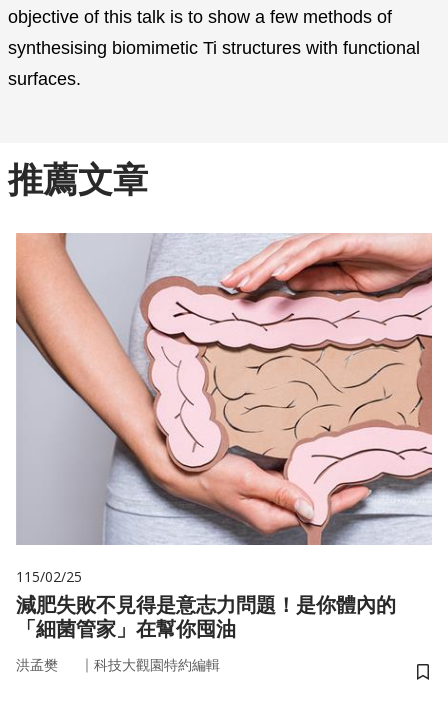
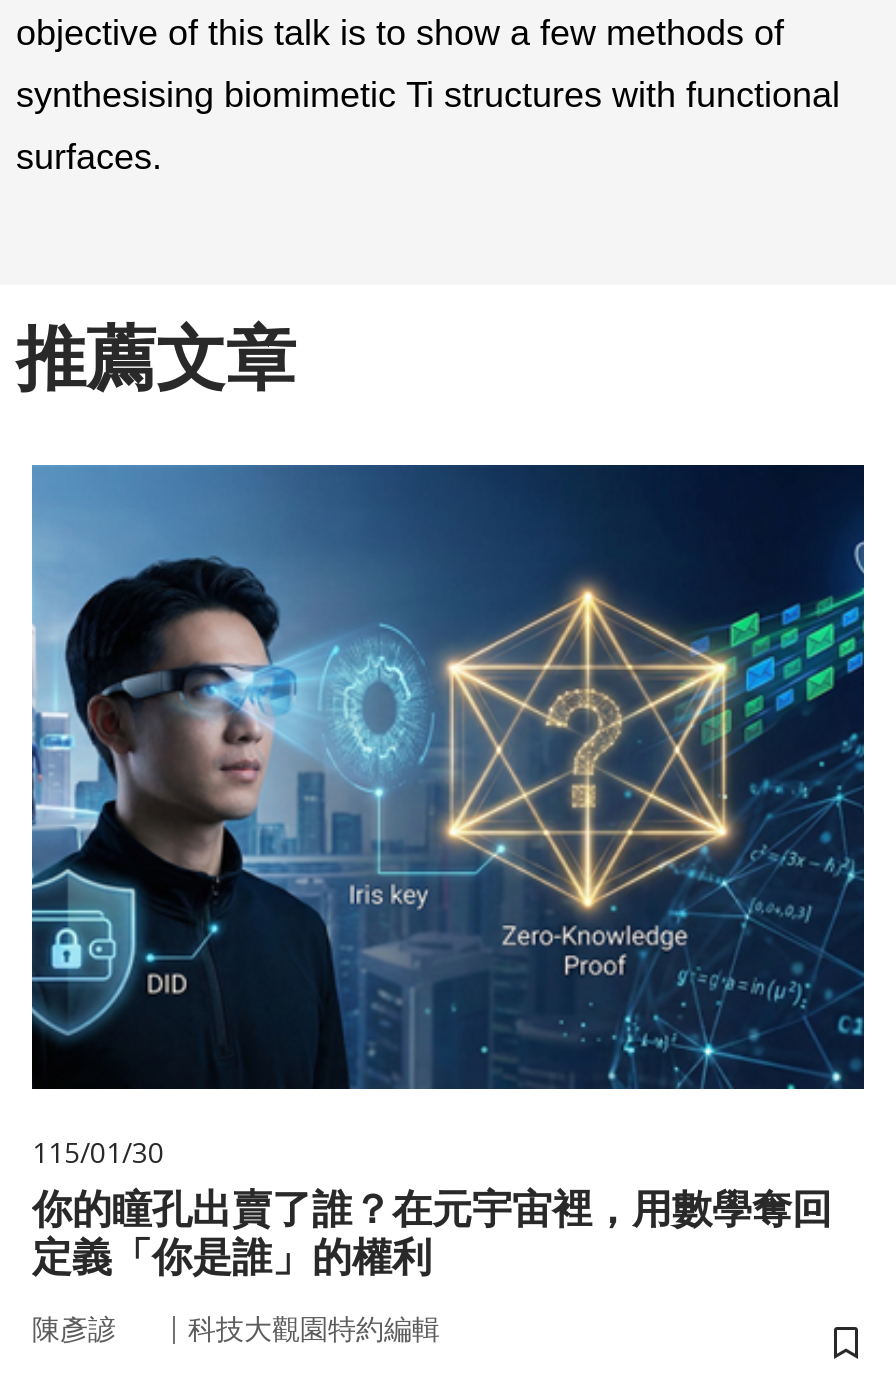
[15,232,433,640] [image] | 115/02/25 | 減肥失敗不見得是意志力問題！是你體內的 | 「細菌管家」在幫你囤油 -> [30,463,866,1279] [image] | 115/01/30 | 你的瞳孔出賣了誰？在元宇宙裡，用數學奪回 | 定義「你是誰」的權利
[16,657,58,673] 洪孟樊 -> [32,1313,116,1345] 陳彥諺

